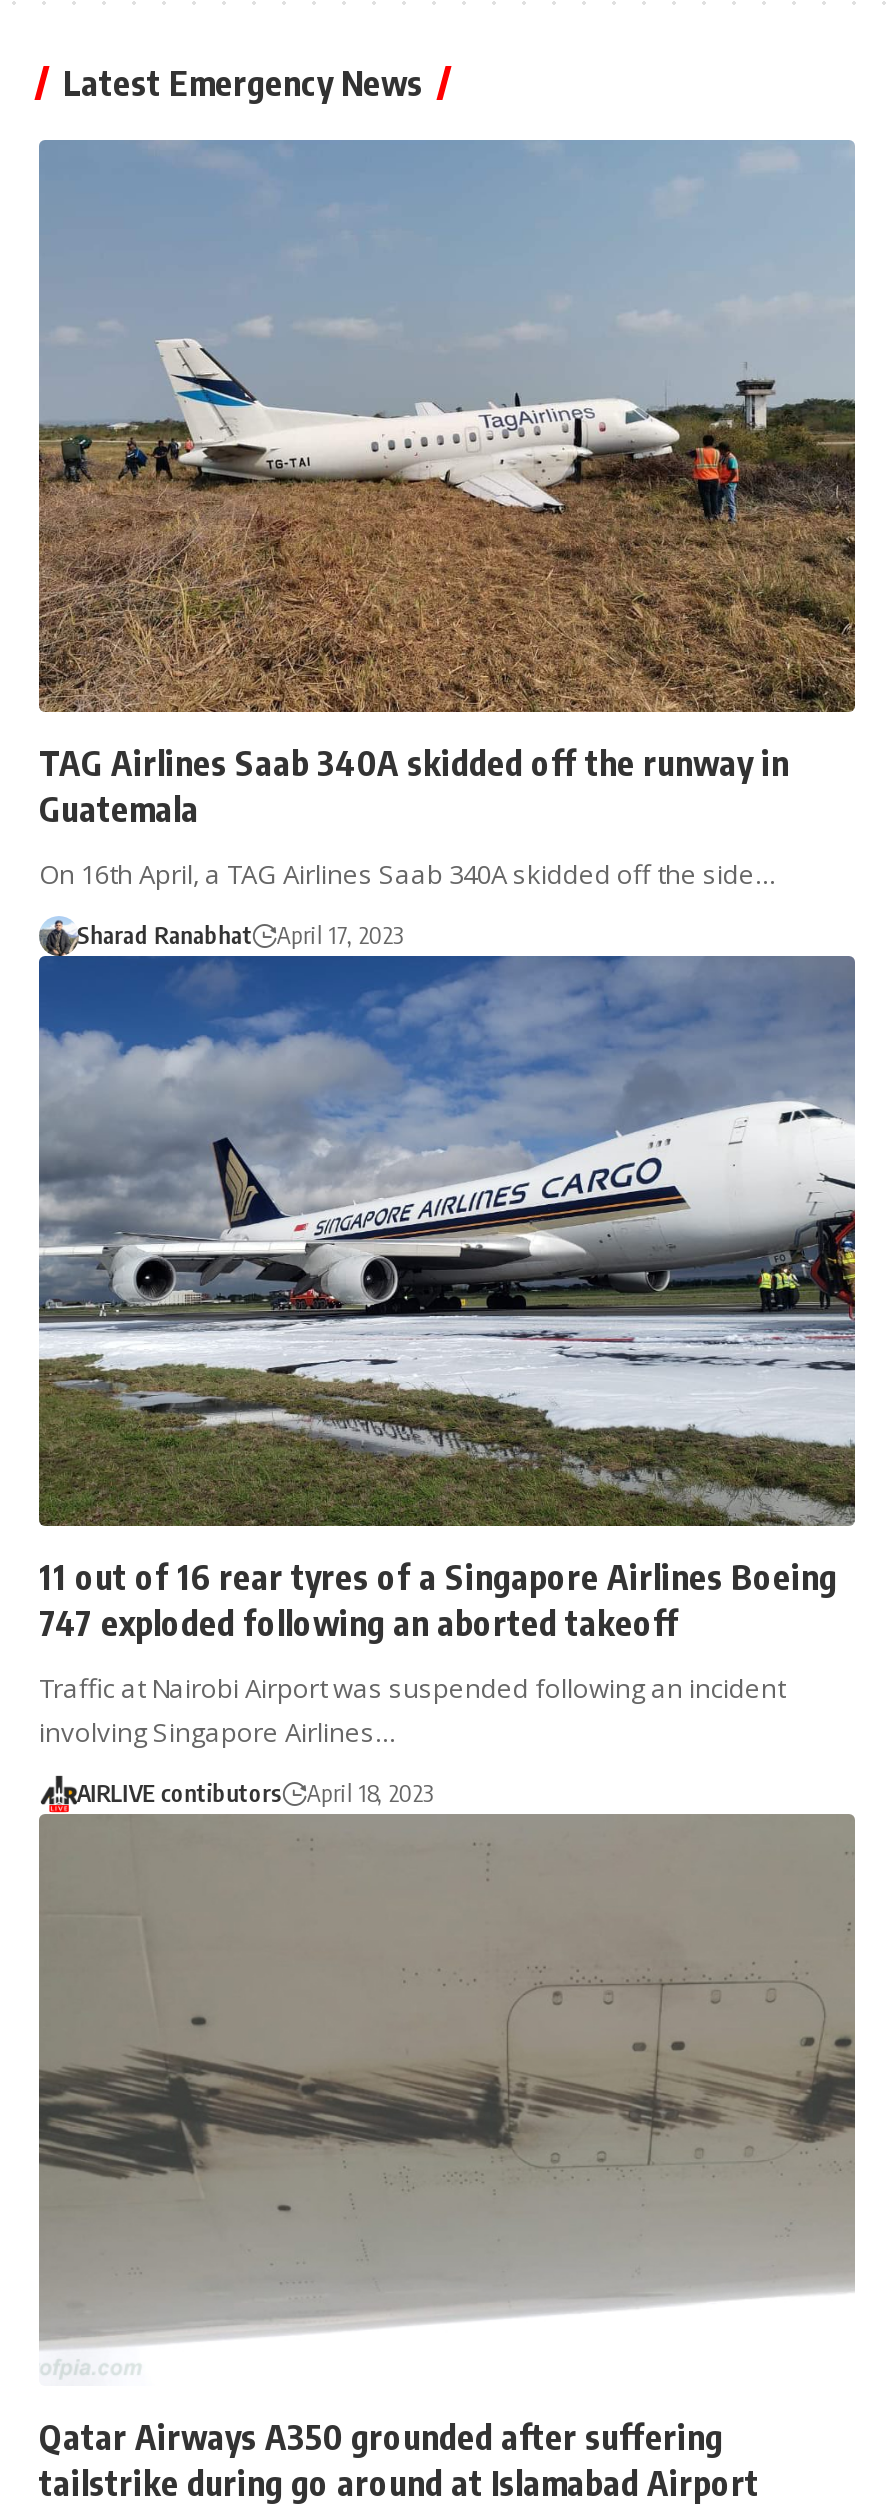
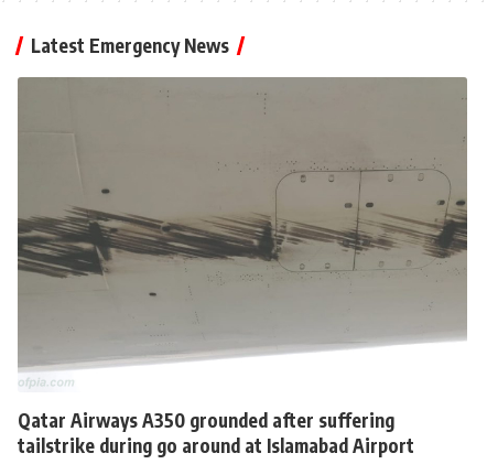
[37,140,857,949] [image] | TAG Airlines Saab 340A skidded off the runway in | Guatemala | On 16th April, a TAG Airlines Saab 340A skidded off the side… | Sharad Ranabhat | April 17, 2023 -> none
[37,922,857,1808] [image] | 11 out of 16 rear tyres of a Singapore Airlines Boeing | 747 exploded following an aborted takeoff | Traffic at Nairobi Airport was suspended following an incident | involving Singapore Airlines… | AIRLIVE contibutors | April 18, 2023 -> none

